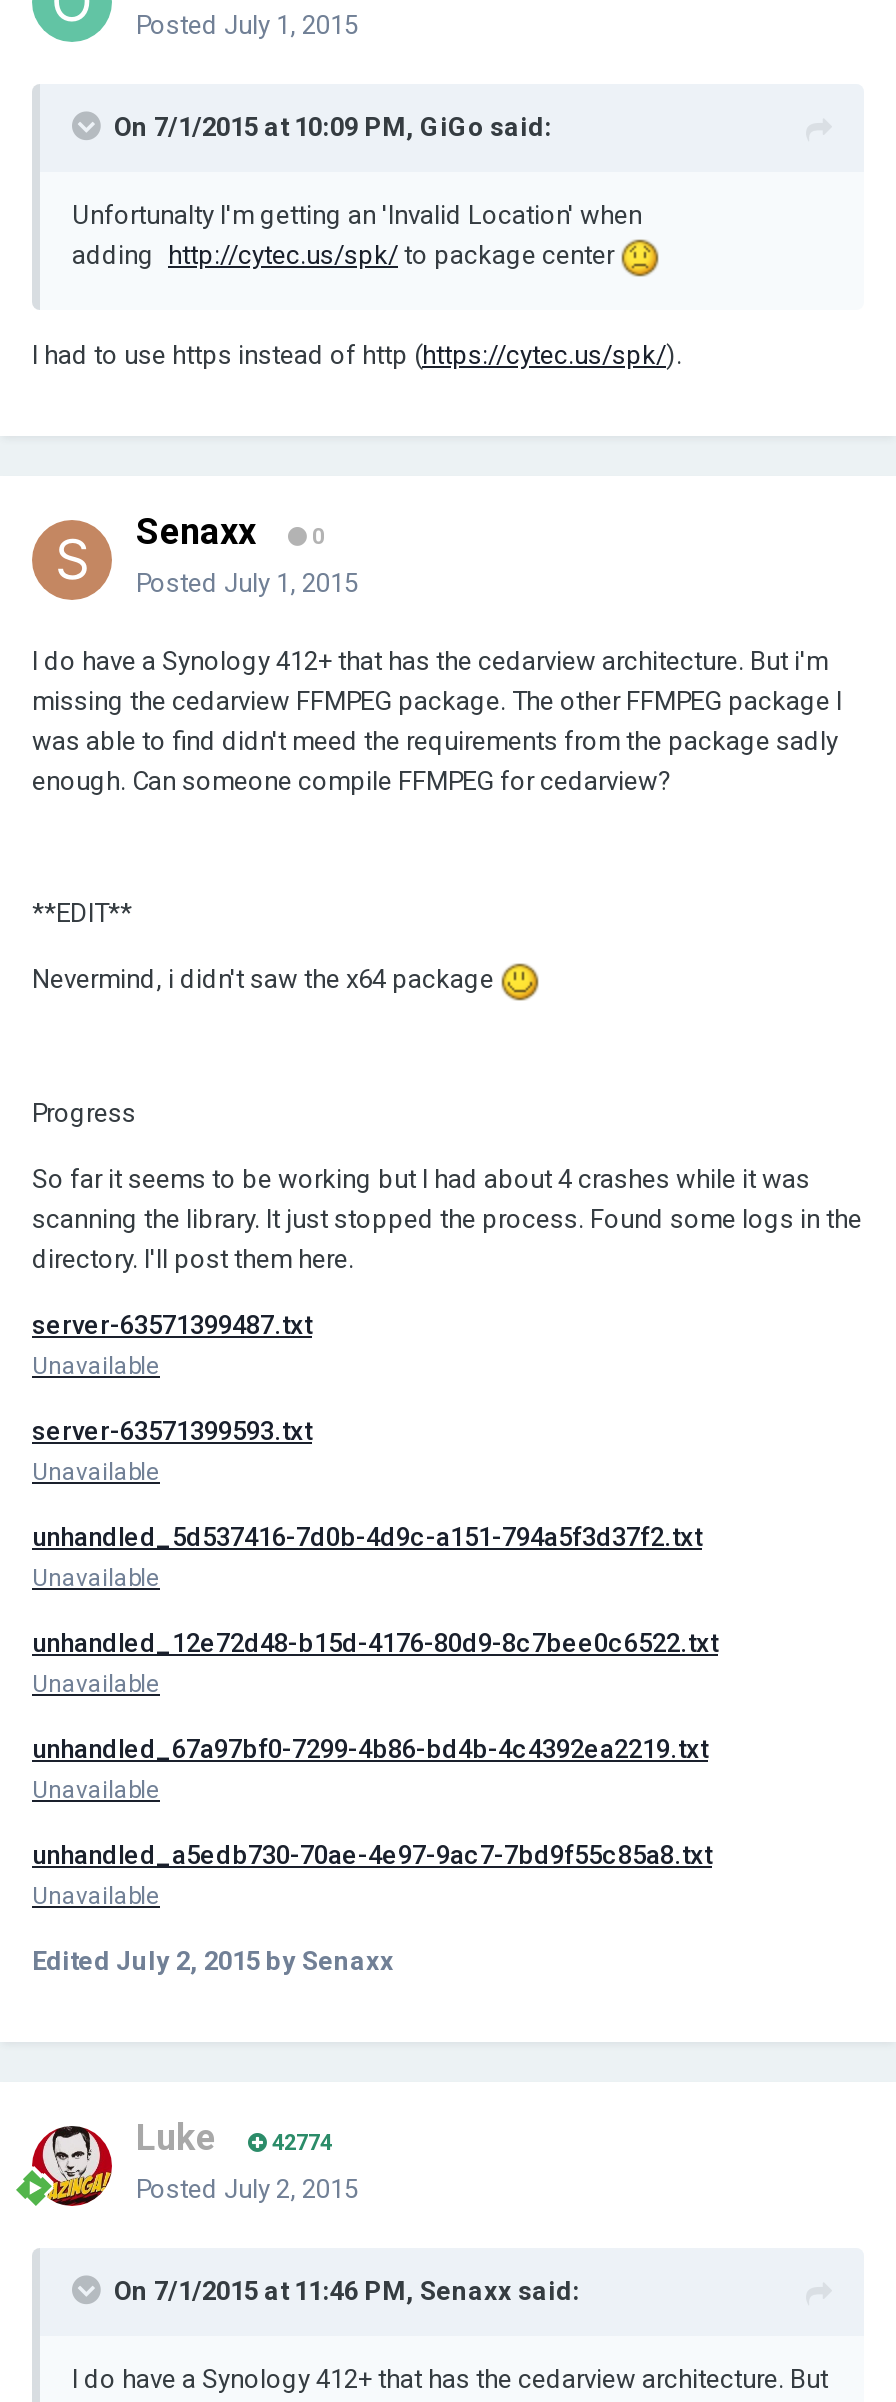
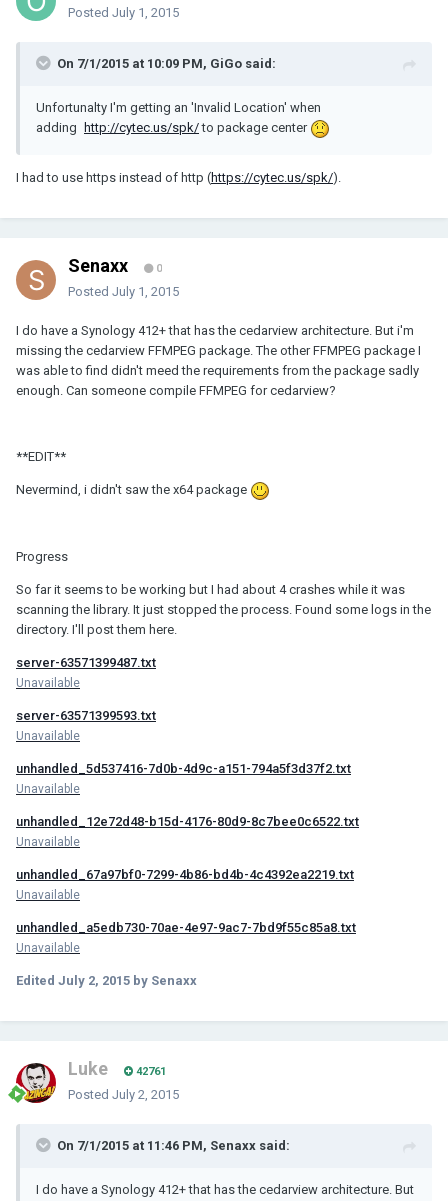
[136,2117,332,2159] Luke 42774 -> [68,1058,166,1079] Luke 42761

